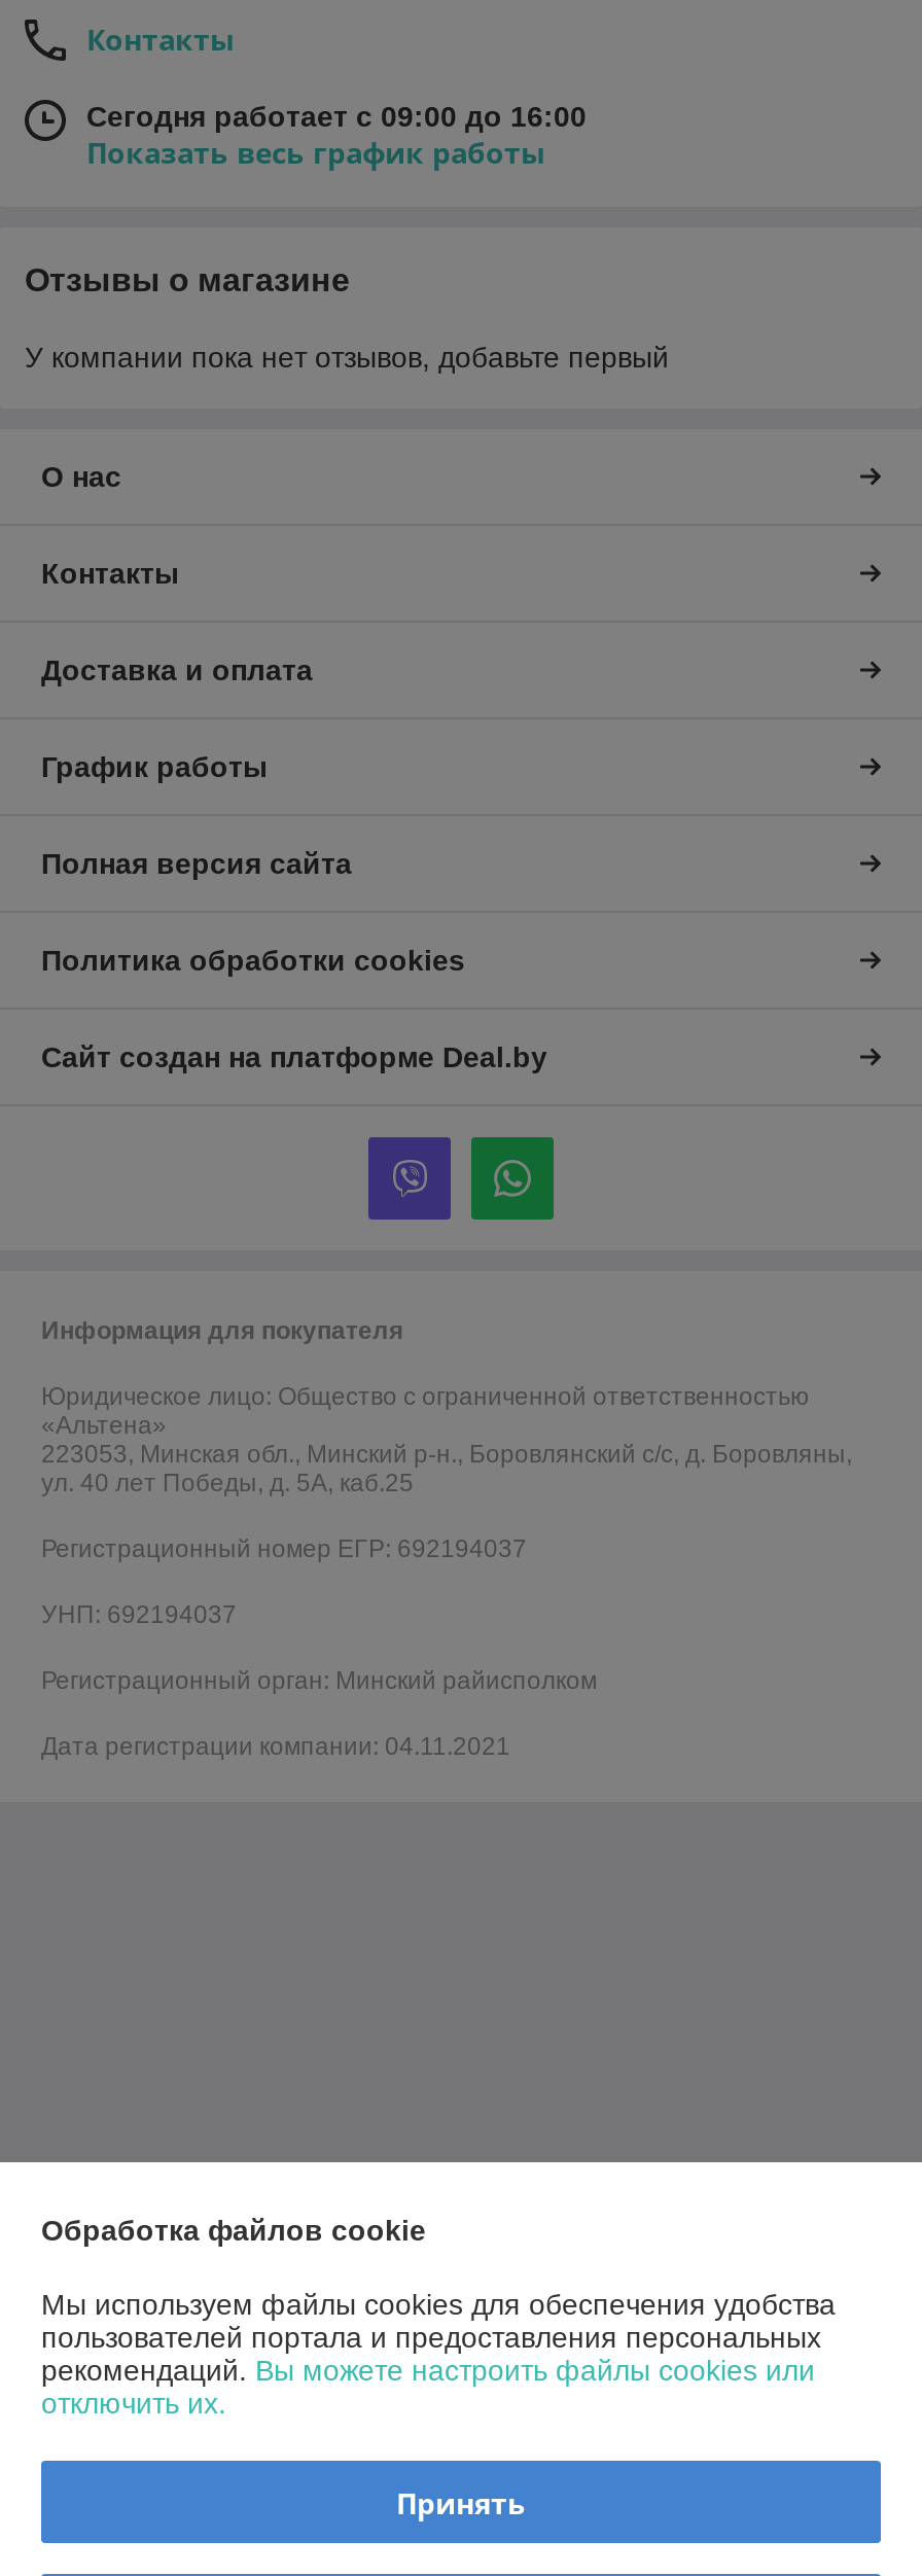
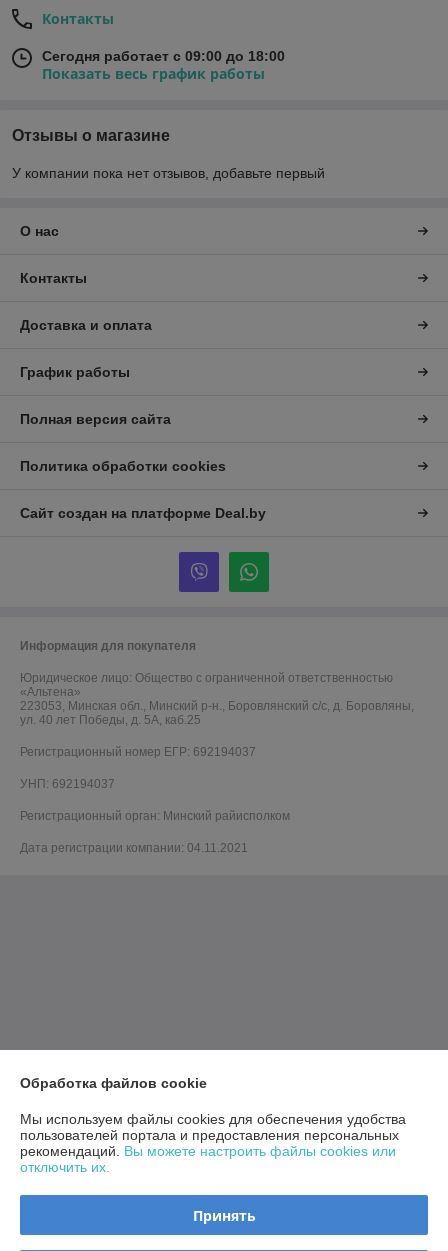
[86,101,587,134] Сегодня работает с 09:00 до 16:00 -> [42,48,285,64] Сегодня работает с 09:00 до 18:00

